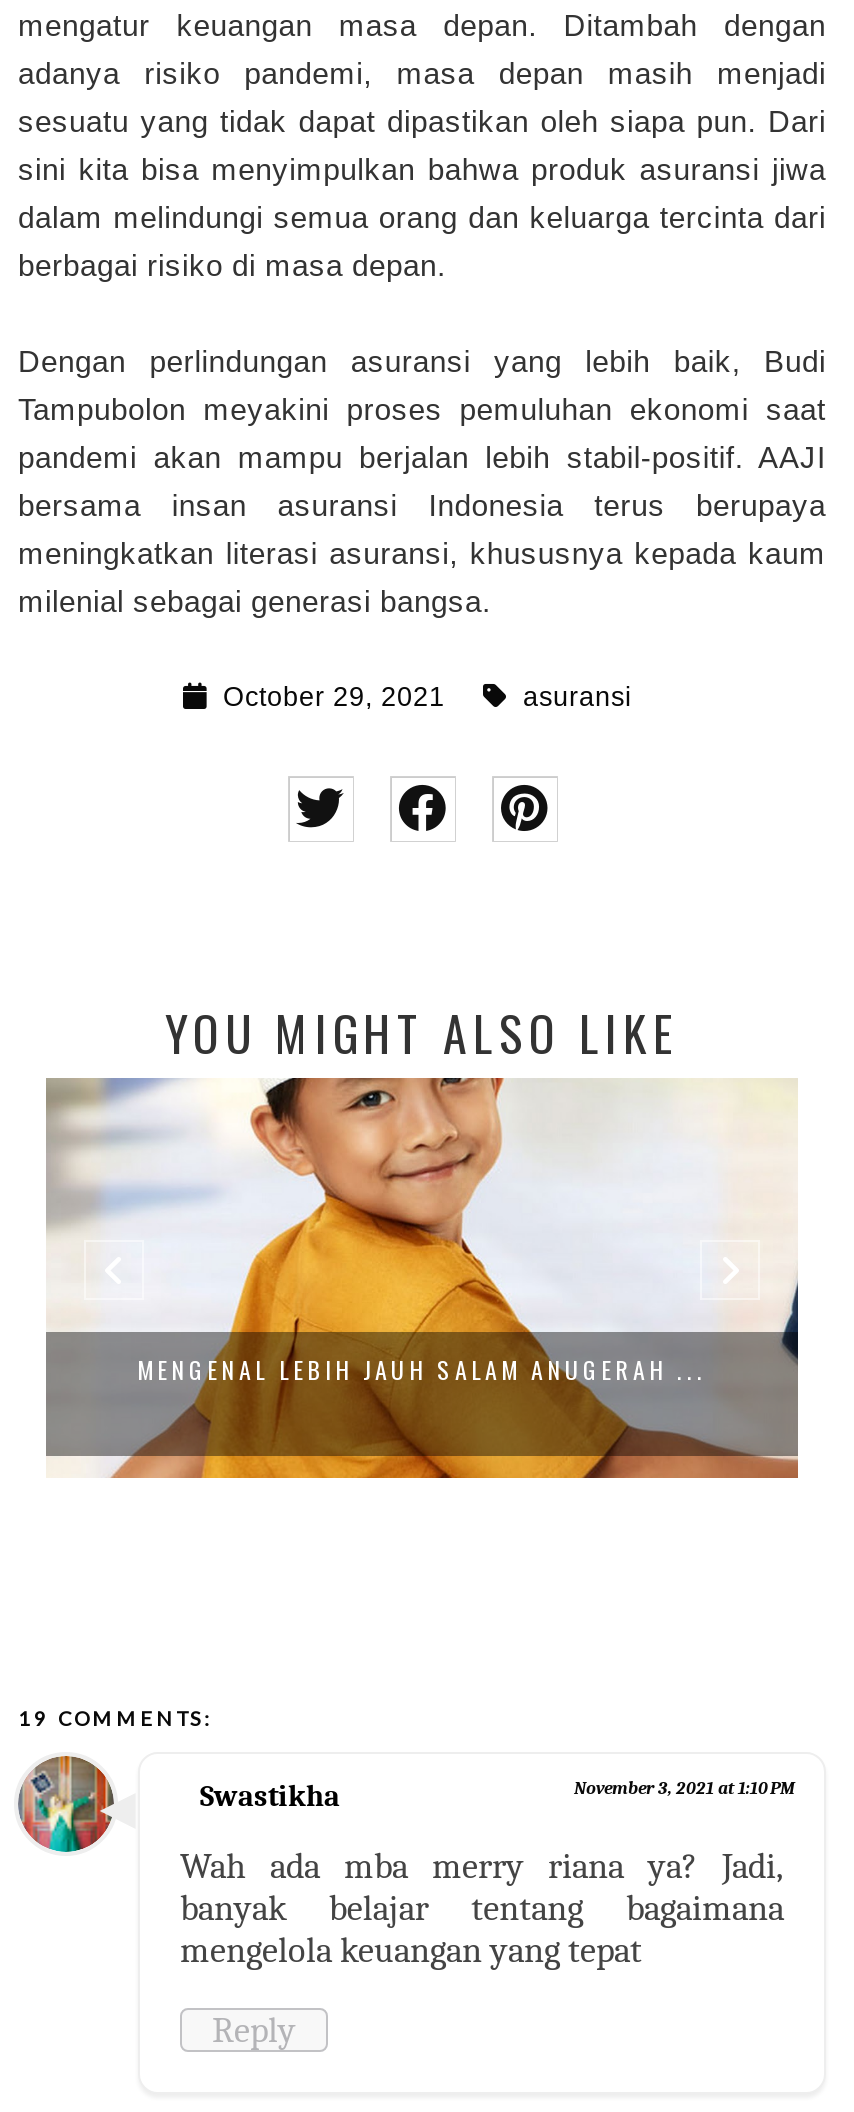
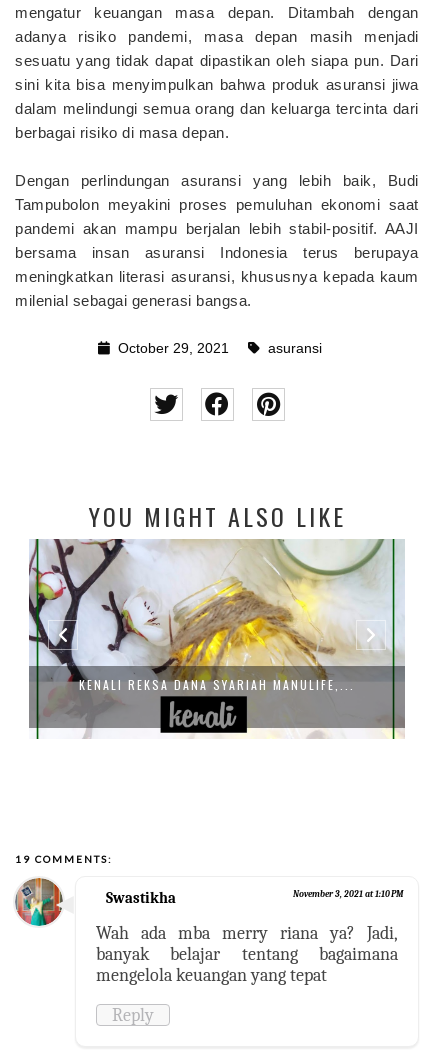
[46,1076,800,1480] [image] | MENGENAL LEBIH JAUH SALAM ANUGERAH ... -> [28,538,406,740] [image] | KENALI REKSA DANA SYARIAH MANULIFE,...

